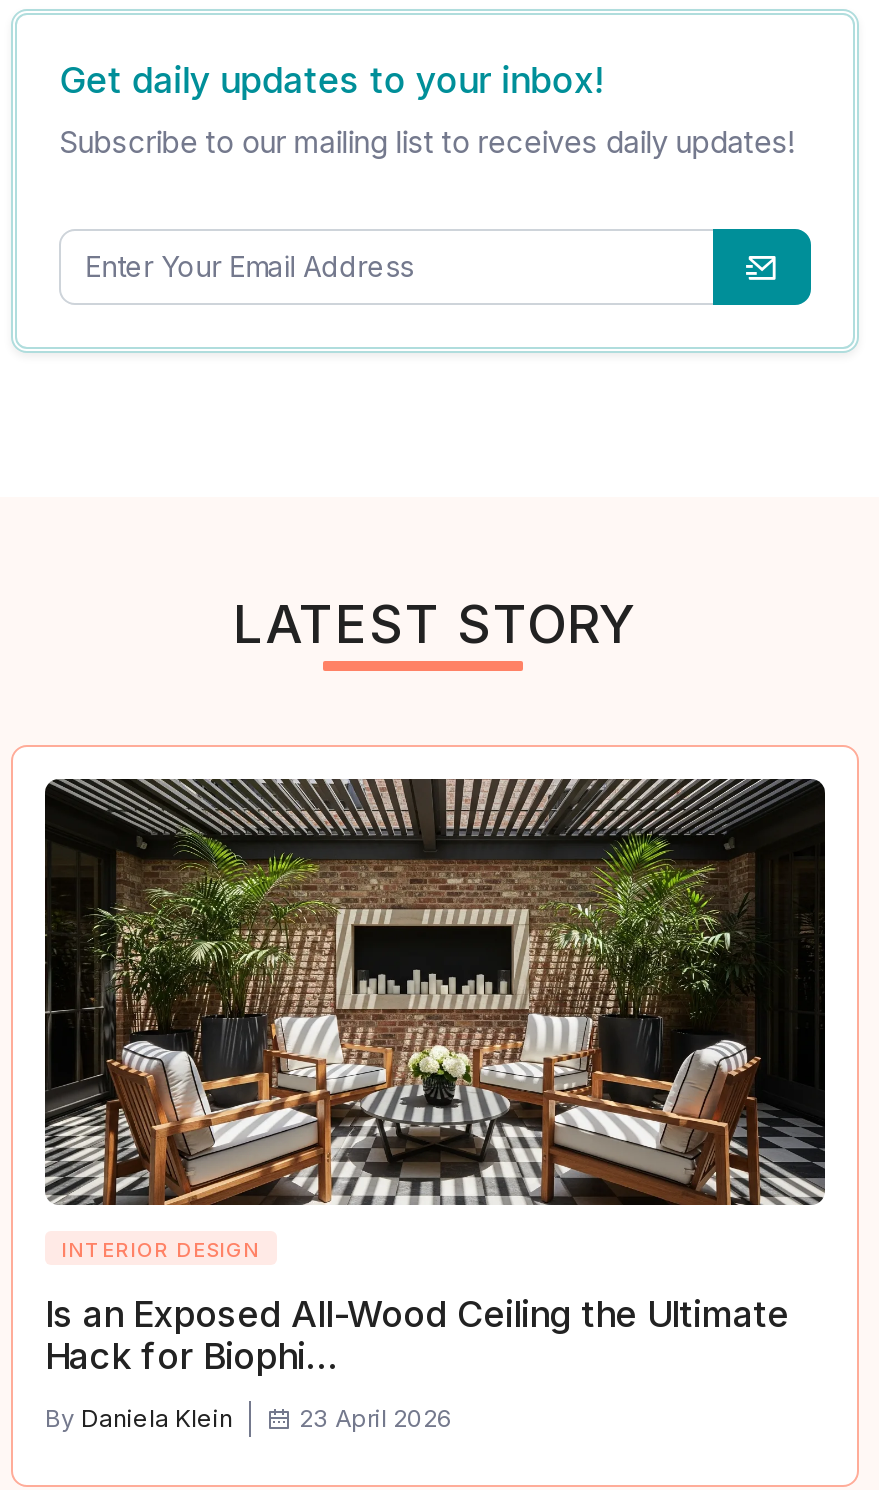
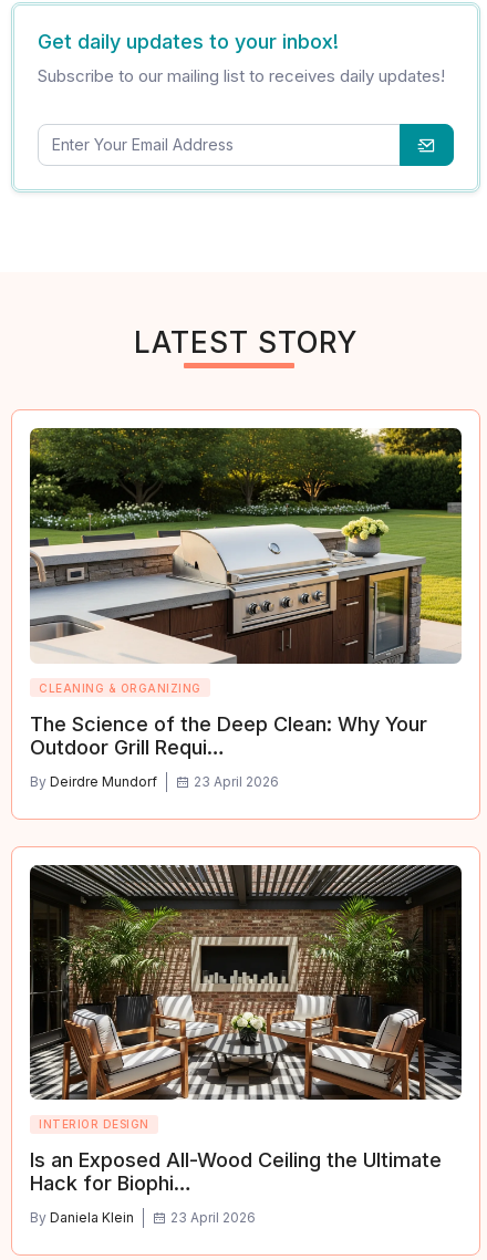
none -> [29,427,463,789] [image] | CLEANING & ORGANIZING | The Science of the Deep Clean: Why Your | Outdoor Grill Requi… | By Deirdre Mundorf | 23 April 2026

